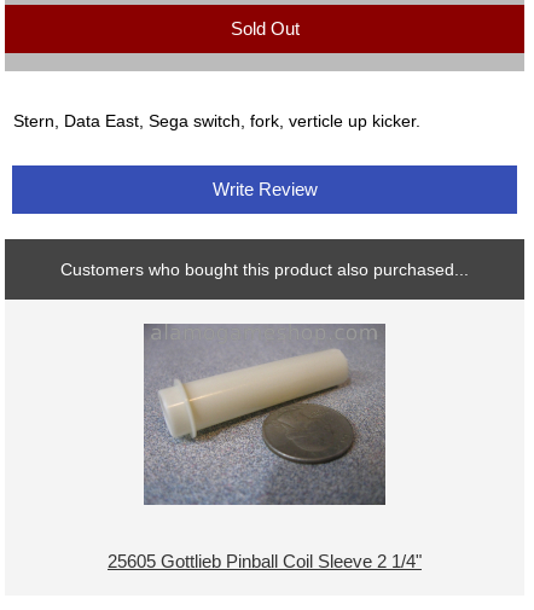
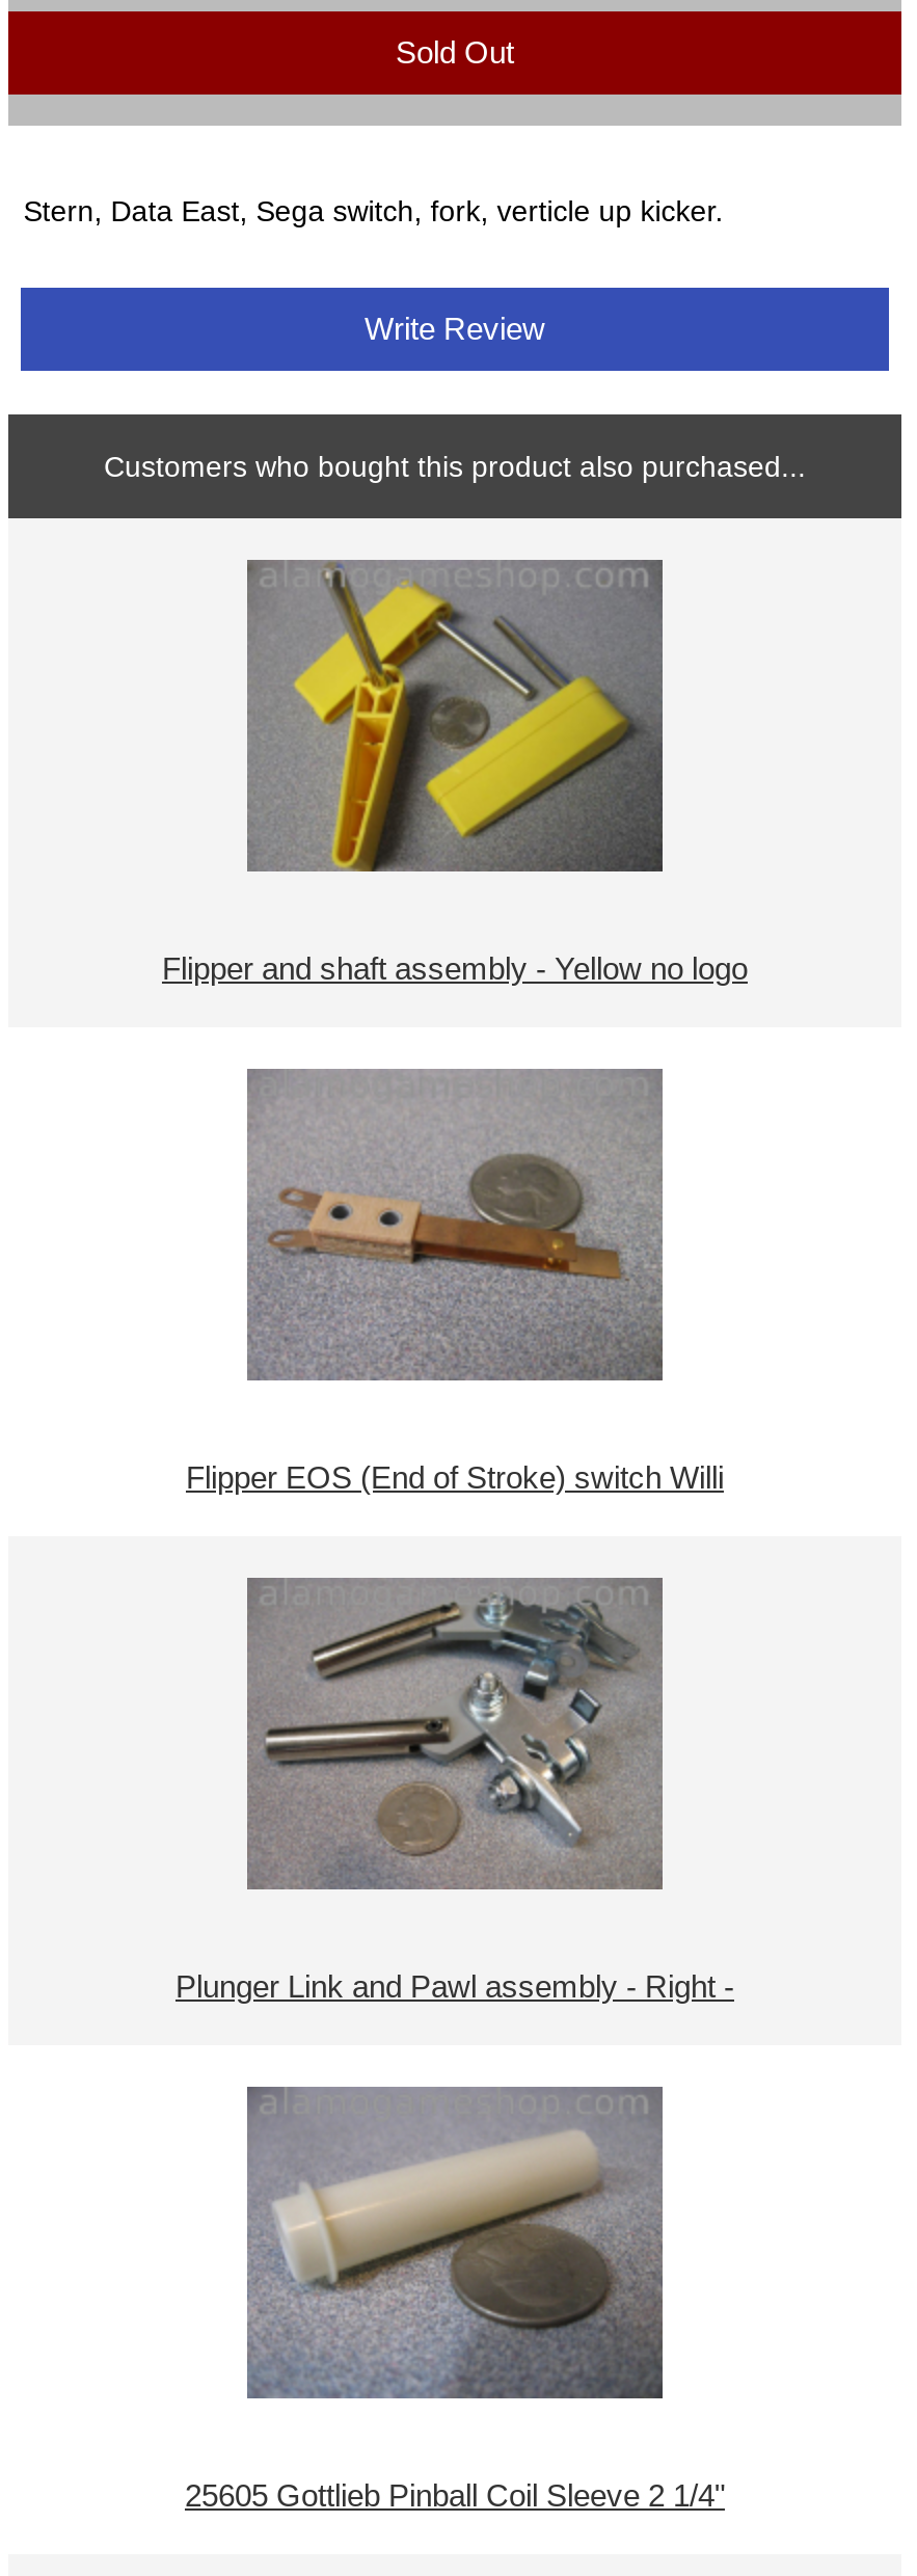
none -> [162,562,748,986] [image] | Flipper and shaft assembly - Yellow no logo
none -> [176,1576,734,2004] [image] | Plunger Link and Pawl assembly - Right -
none -> [186,1067,724,1495] [image] | Flipper EOS (End of Stroke) switch Willi

